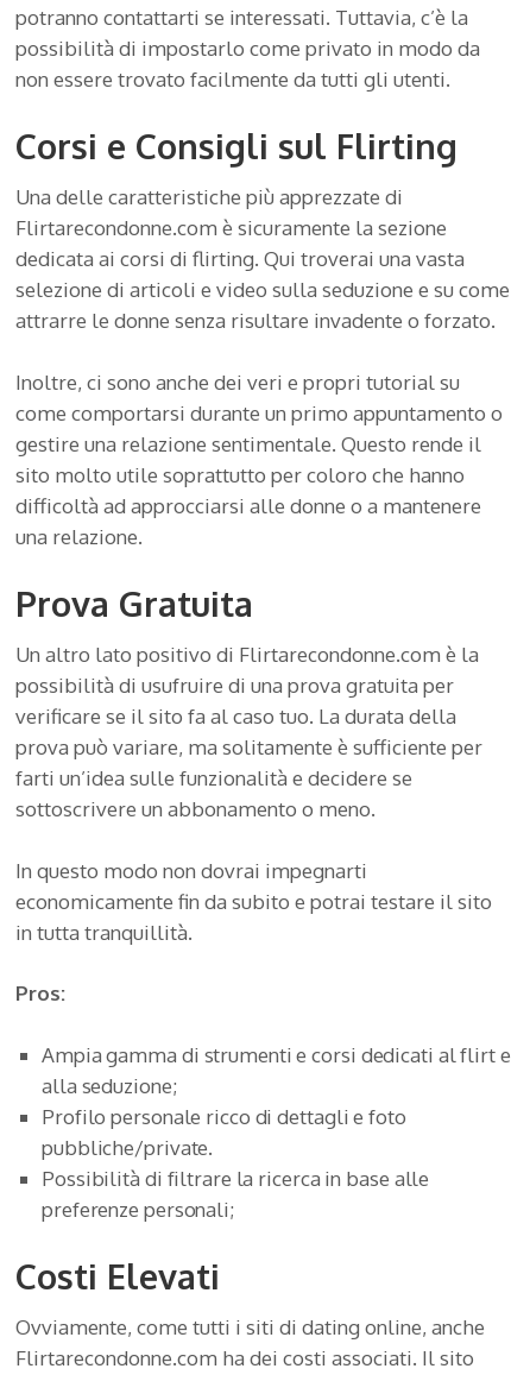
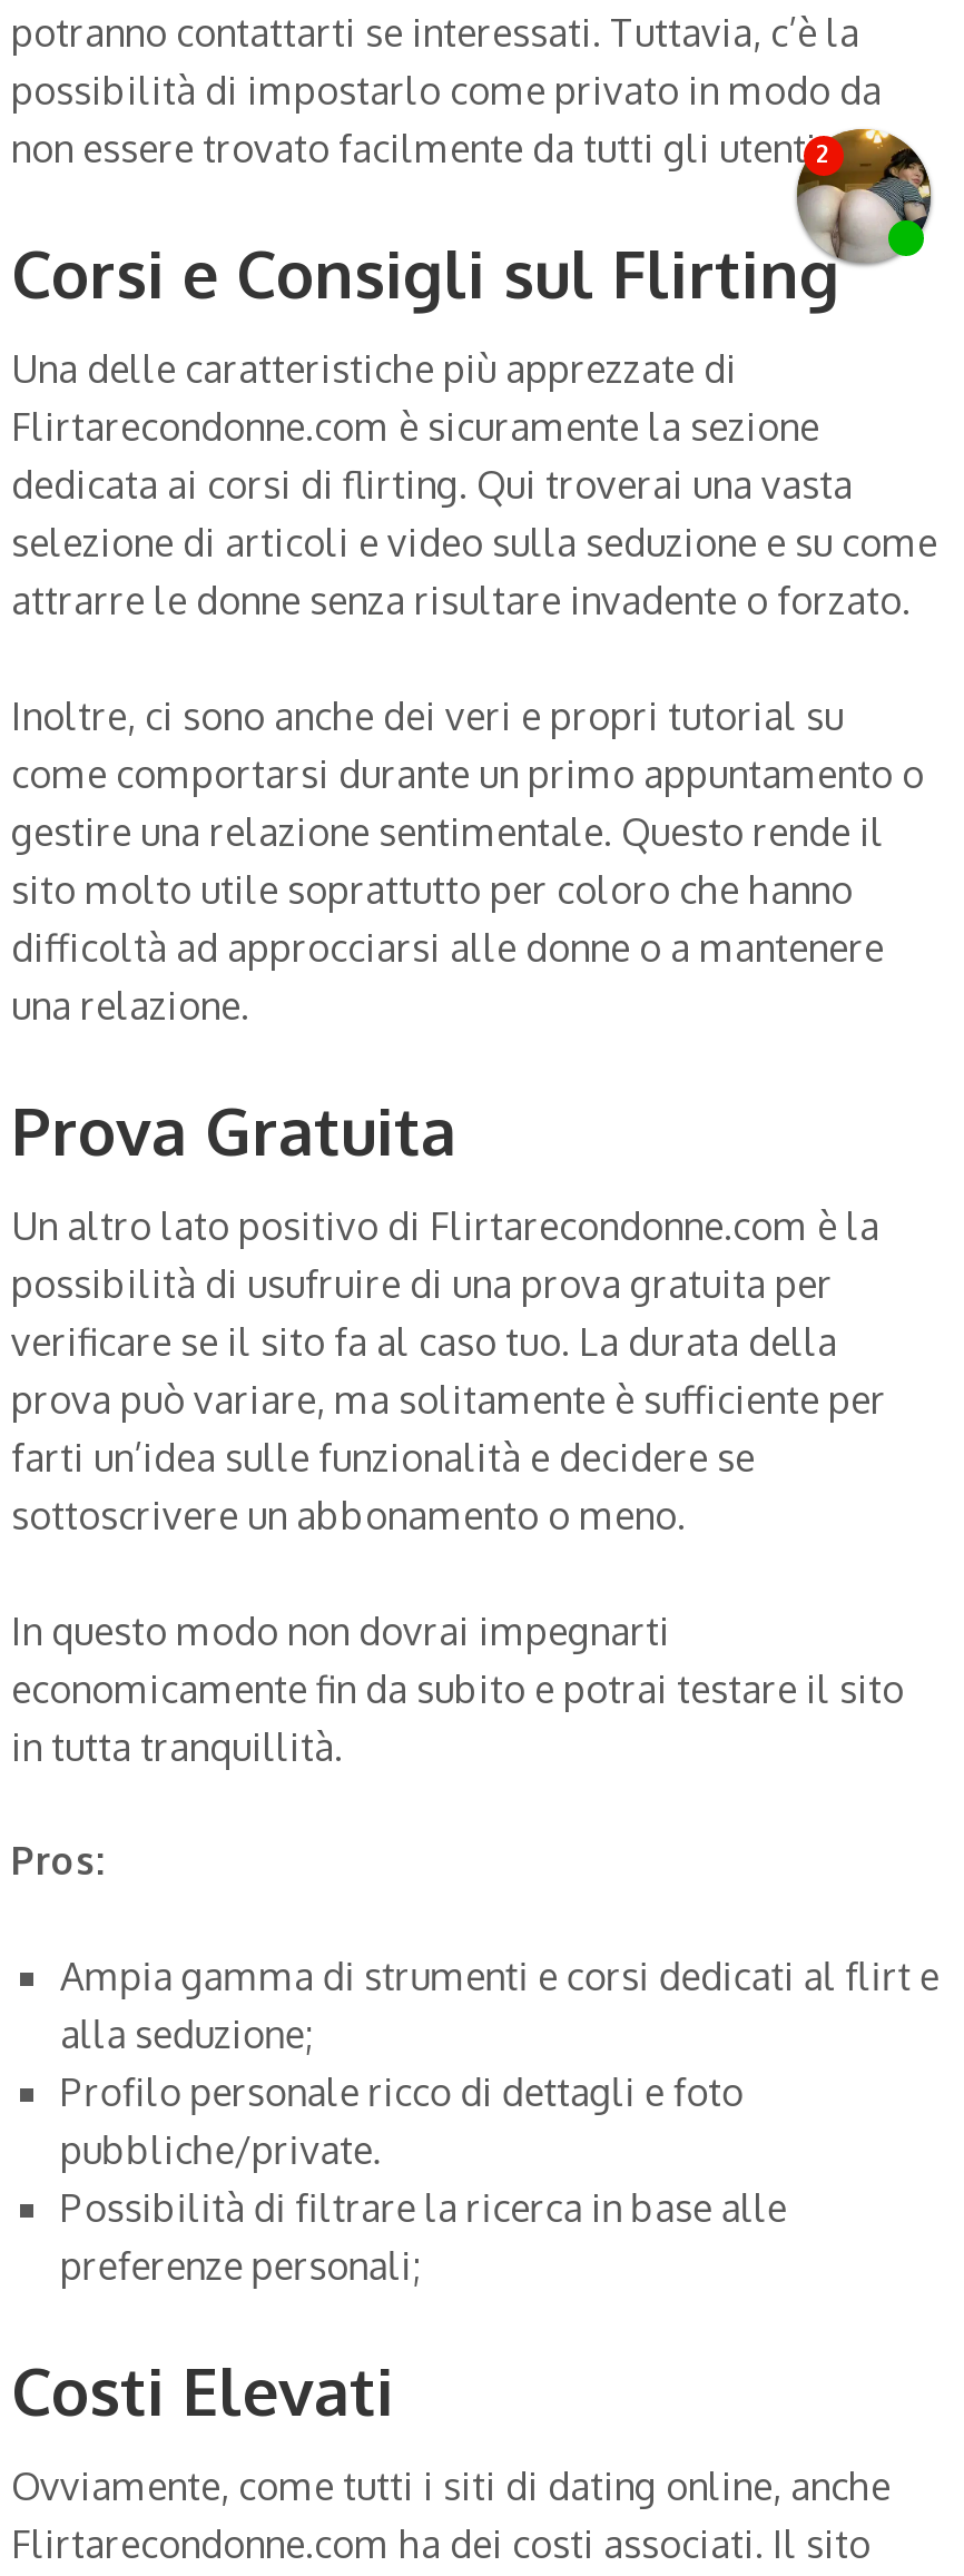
none -> [793,127,935,267] [image]

